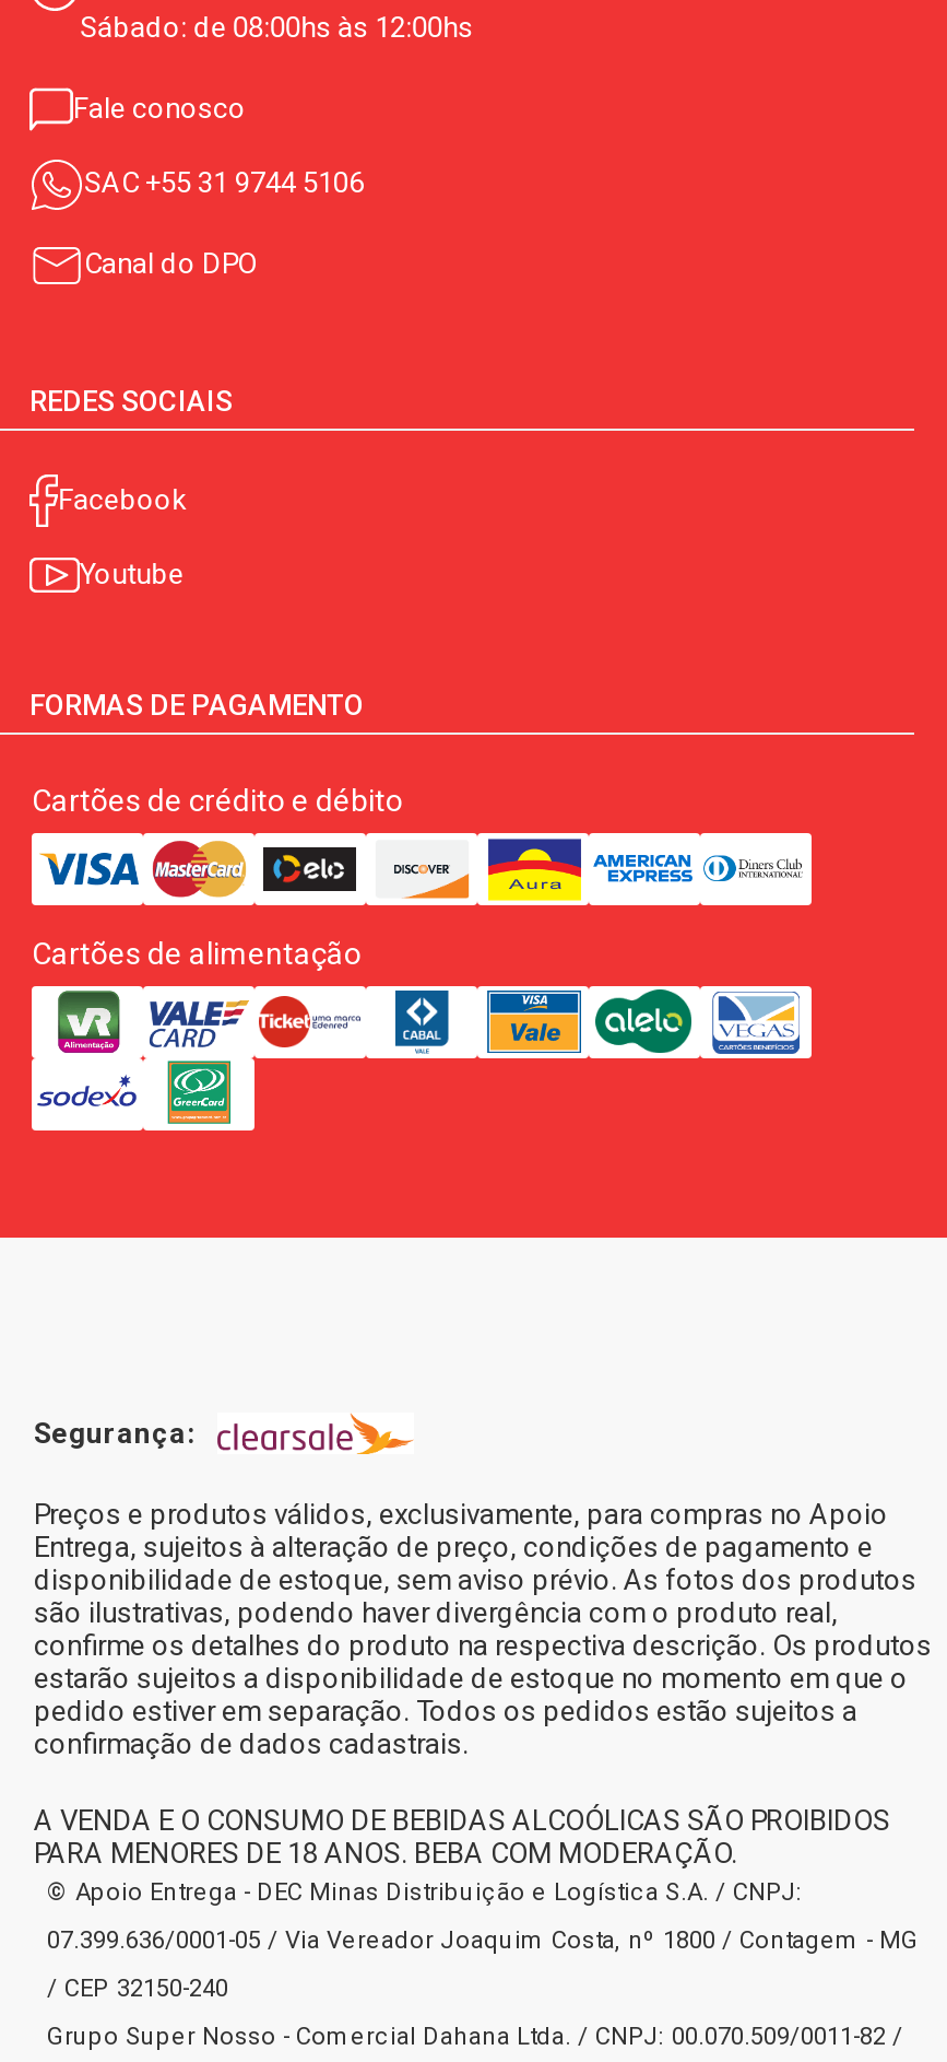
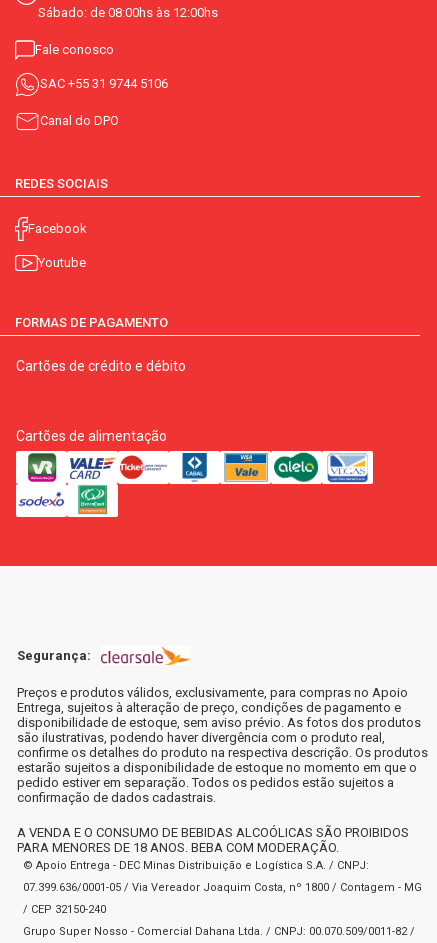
[29,831,814,907] [image] -> none

